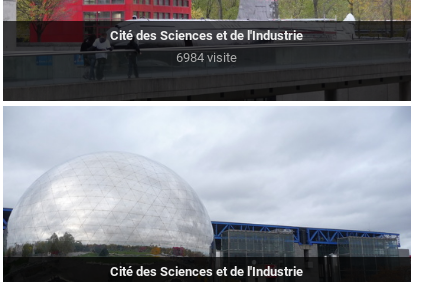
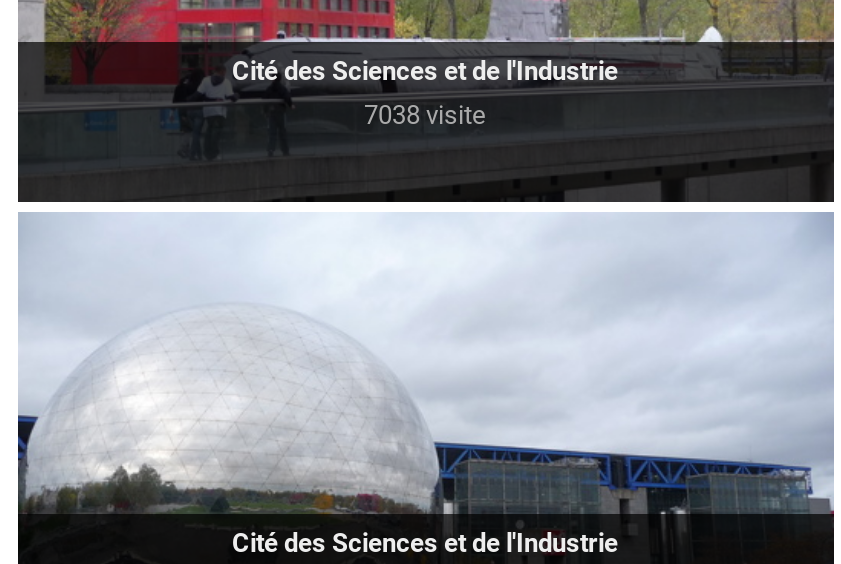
[176,49,237,64] 6984 visite -> [364,99,486,129] 7038 visite

